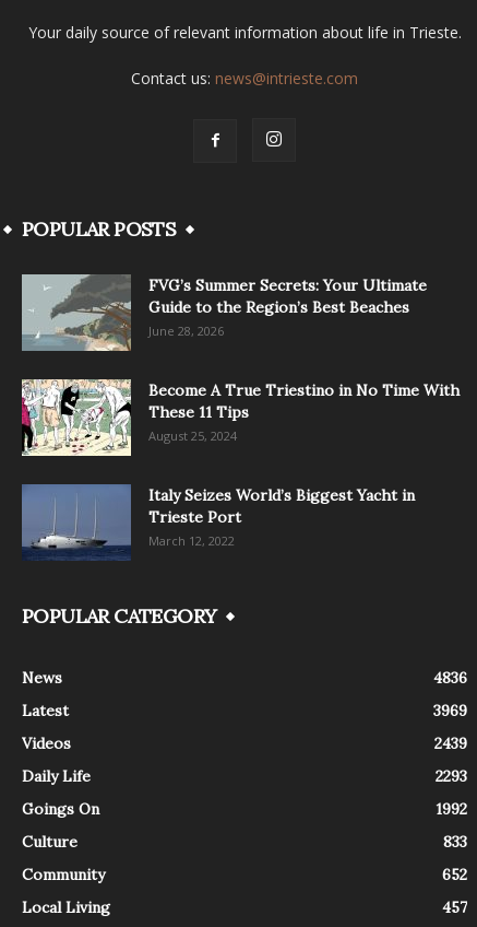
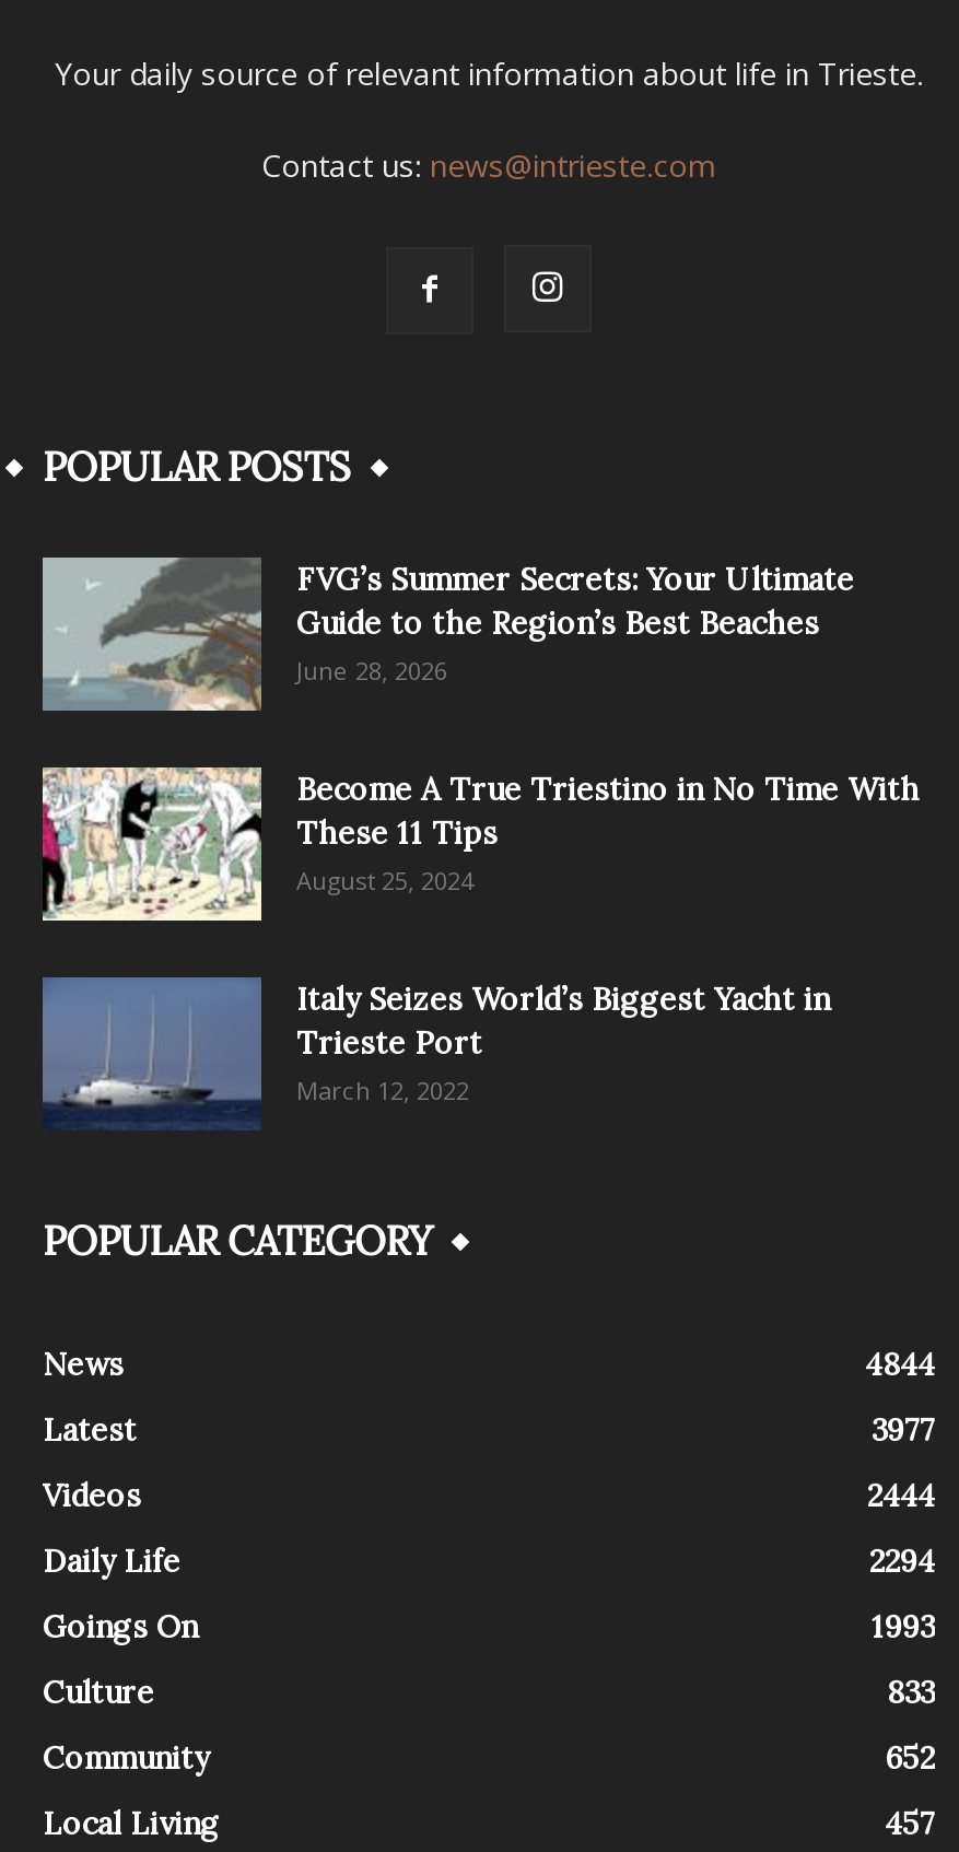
[433,668,467,687] 4836 -> [865,1344,935,1384] 4844
[433,700,467,720] 3969 -> [872,1410,935,1449] 3977
[434,733,467,753] 2439 -> [867,1475,935,1515] 2444
[436,766,467,786] 2293 -> [869,1541,935,1580] 2294
[436,799,467,819] 1992 -> [872,1607,935,1646] 1993

